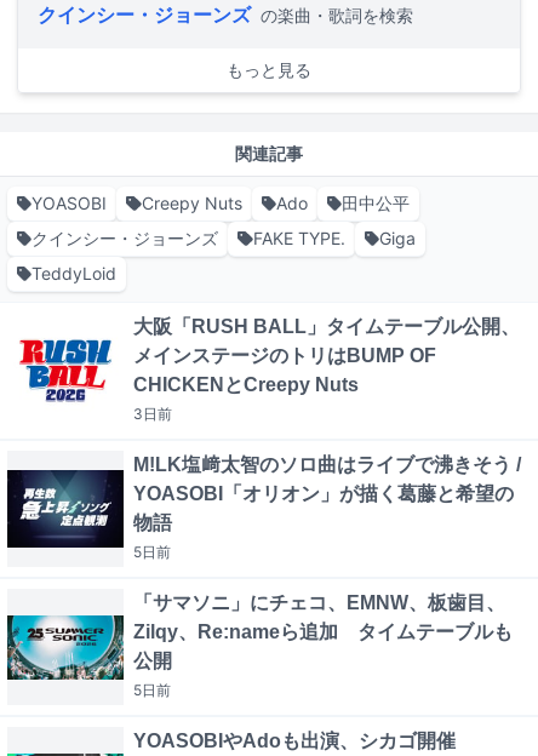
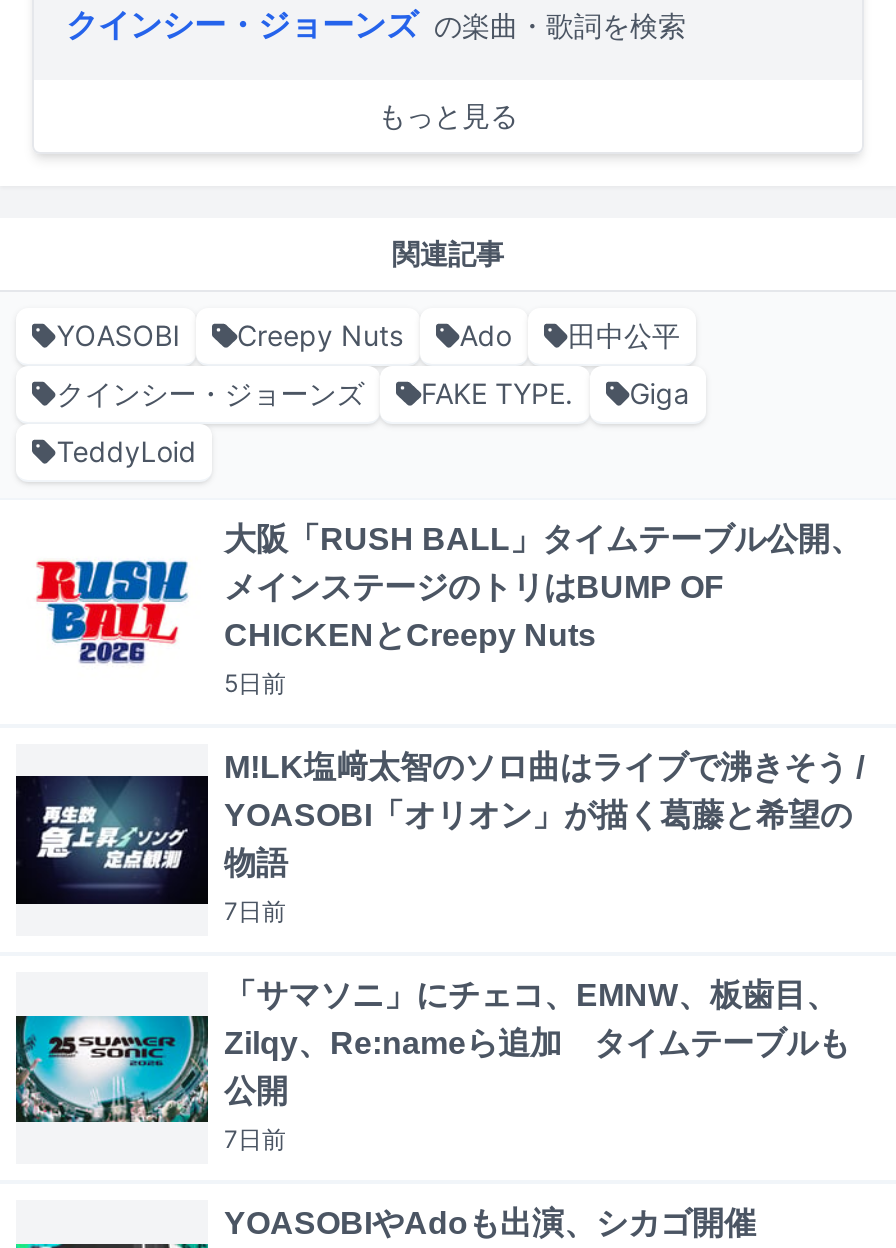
[133,405,172,423] 3日前 -> [224,669,286,699] 5日前
[133,543,171,561] 5日前 -> [224,897,286,927] 7日前
[133,681,171,700] 5日前 -> [224,1125,286,1155] 7日前

